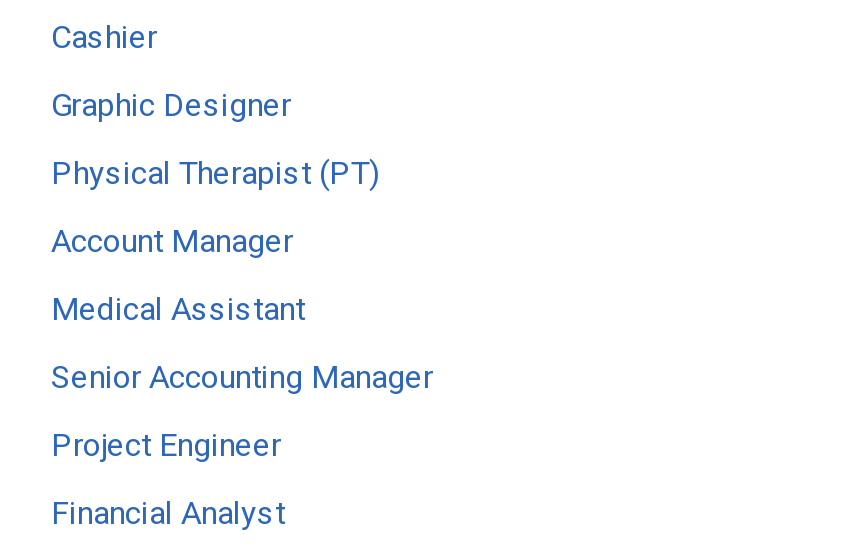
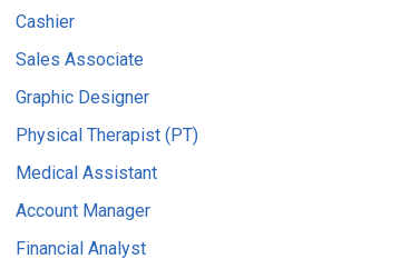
none -> [16,49,144,70] Sales Associate
moved [51,87,379,193] -> [16,87,198,146]: Graphic Designer | Physical Therapist (PT)
moved [51,223,293,261] -> [16,201,150,222]: Account Manager
[51,359,433,465] Senior Accounting Manager | Project Engineer -> none

